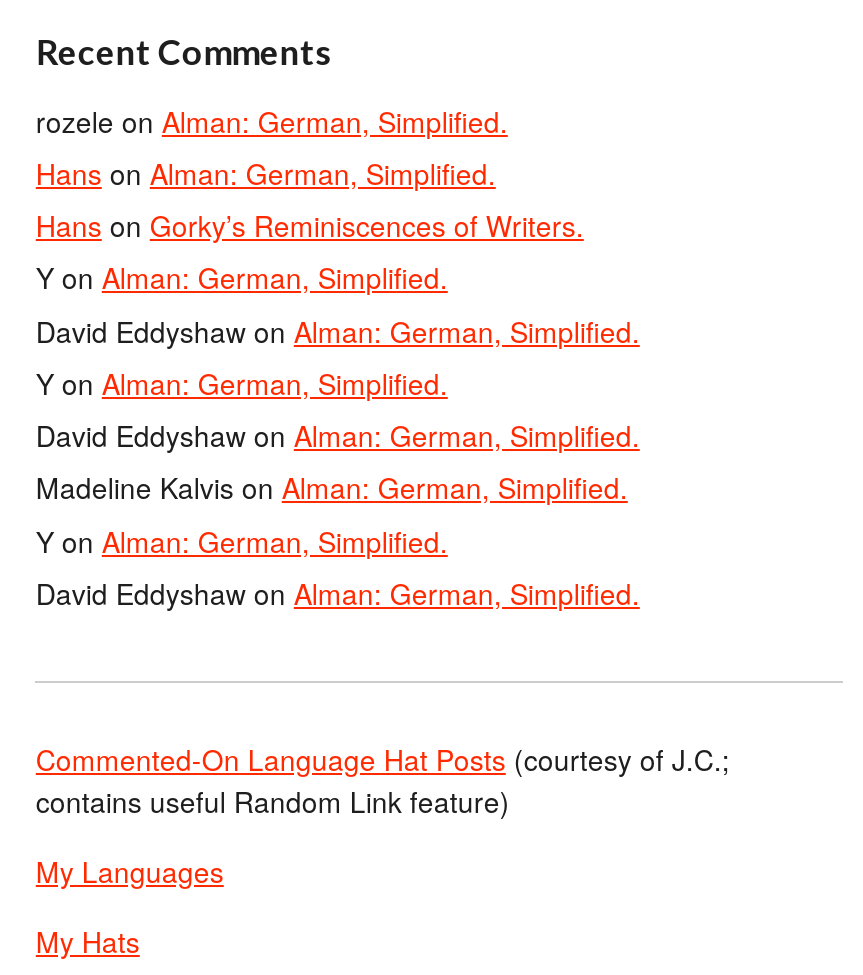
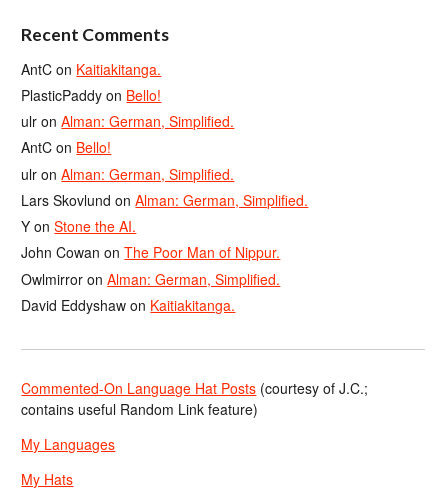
[36,100,640,613] rozele on Alman: German, Simplified. | Hans on Alman: German, Simplified. | Hans on Gorky’s Reminiscences of Writers. | Y on Alman: German, Simplified. | David Eddyshaw on Alman: German, Simplified. | Y on Alman: German, Simplified. | David Eddyshaw on Alman: German, Simplified. | Madeline Kalvis on Alman: German, Simplified. | Y on Alman: German, Simplified. | David Eddyshaw on Alman: German, Simplified. -> [21,58,308,315] AntC on Kaitiakitanga. | PlasticPaddy on Bello! | ulr on Alman: German, Simplified. | AntC on Bello! | ulr on Alman: German, Simplified. | Lars Skovlund on Alman: German, Simplified. | Y on Stone the AI. | John Cowan on The Poor Man of Nippur. | Owlmirror on Alman: German, Simplified. | David Eddyshaw on Kaitiakitanga.

